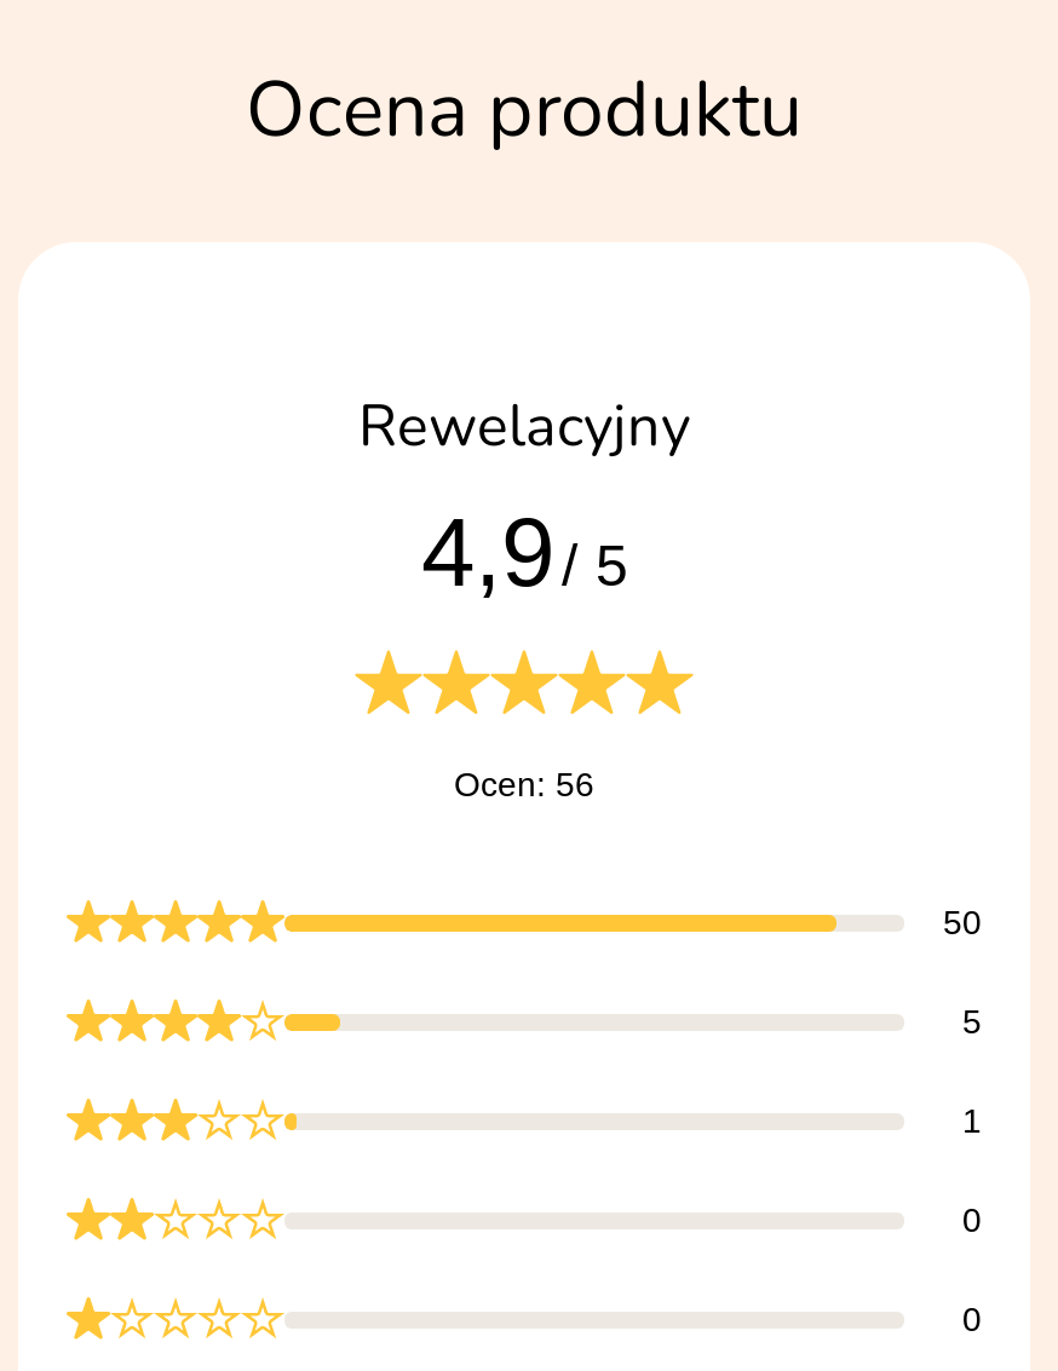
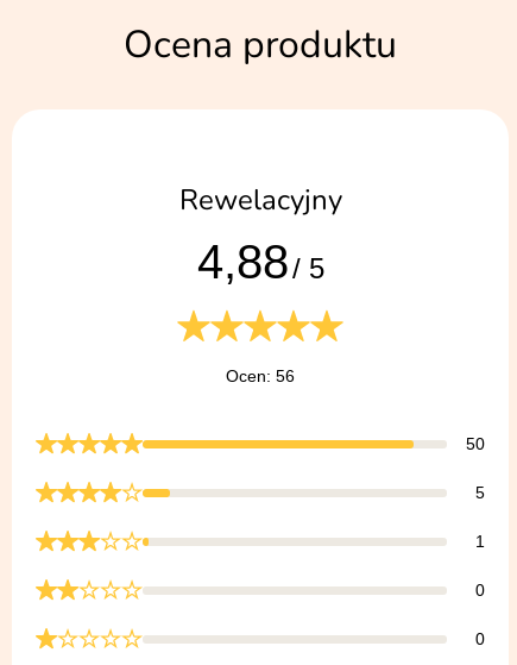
[421,500,627,606] 4,9 / 5 -> [197,236,324,288] 4,88 / 5

